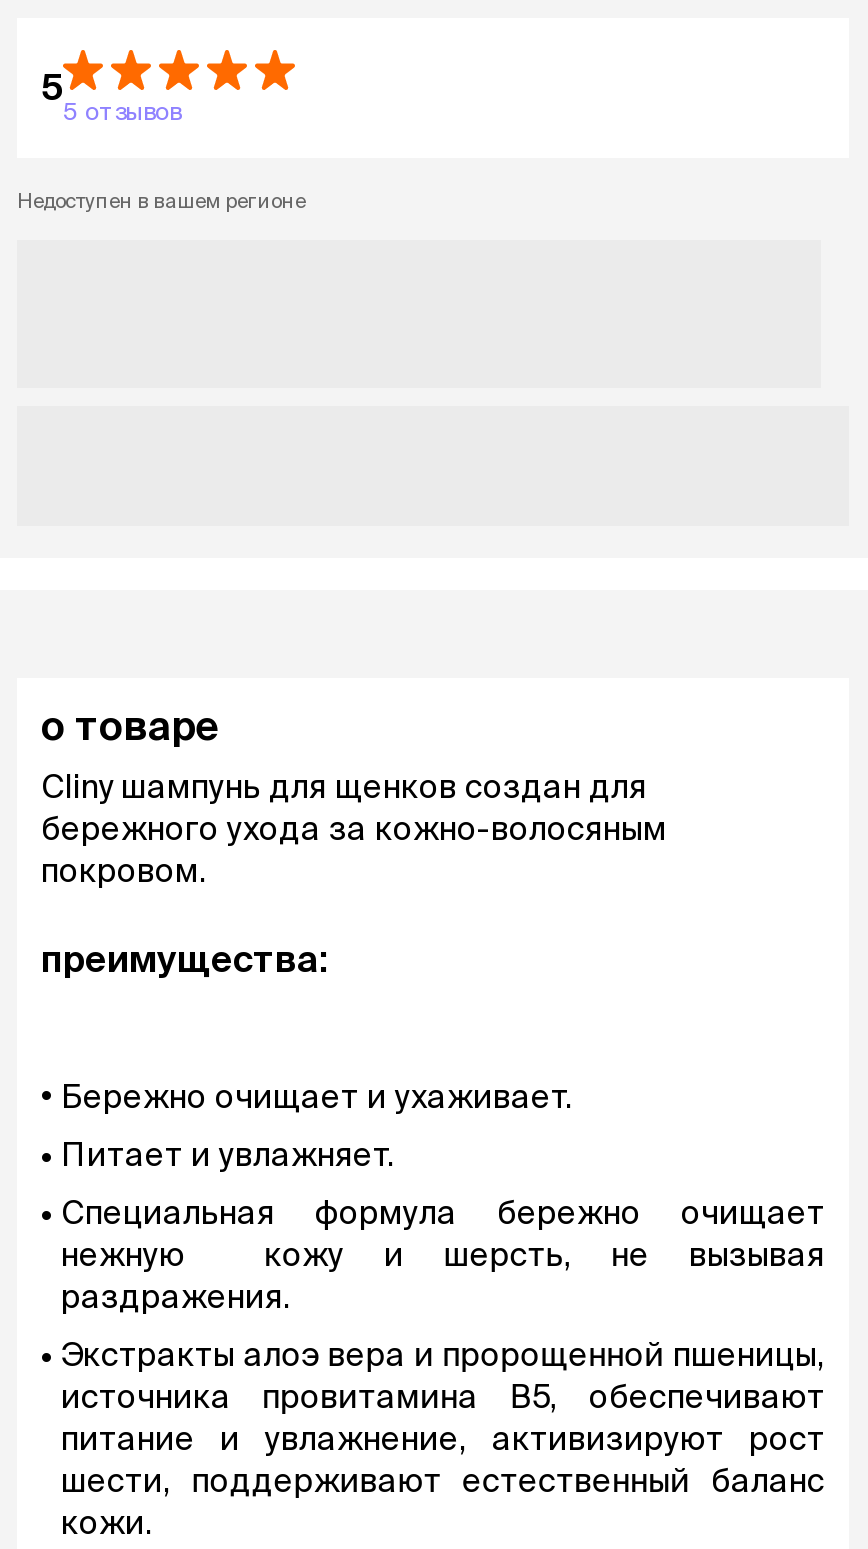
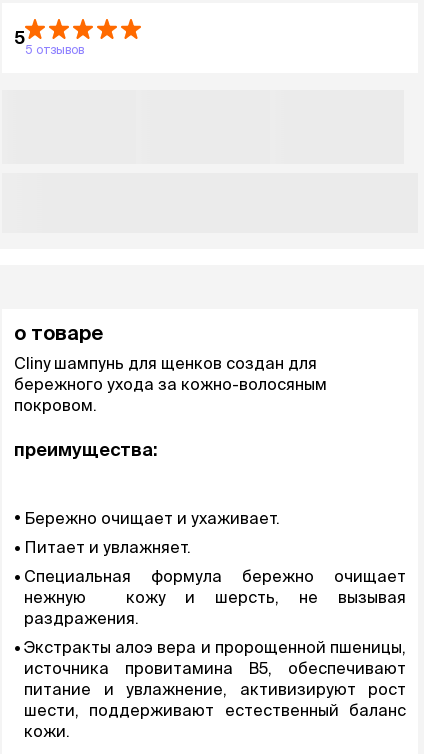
[17,190,305,212] Недоступен в вашем регионе -> none

